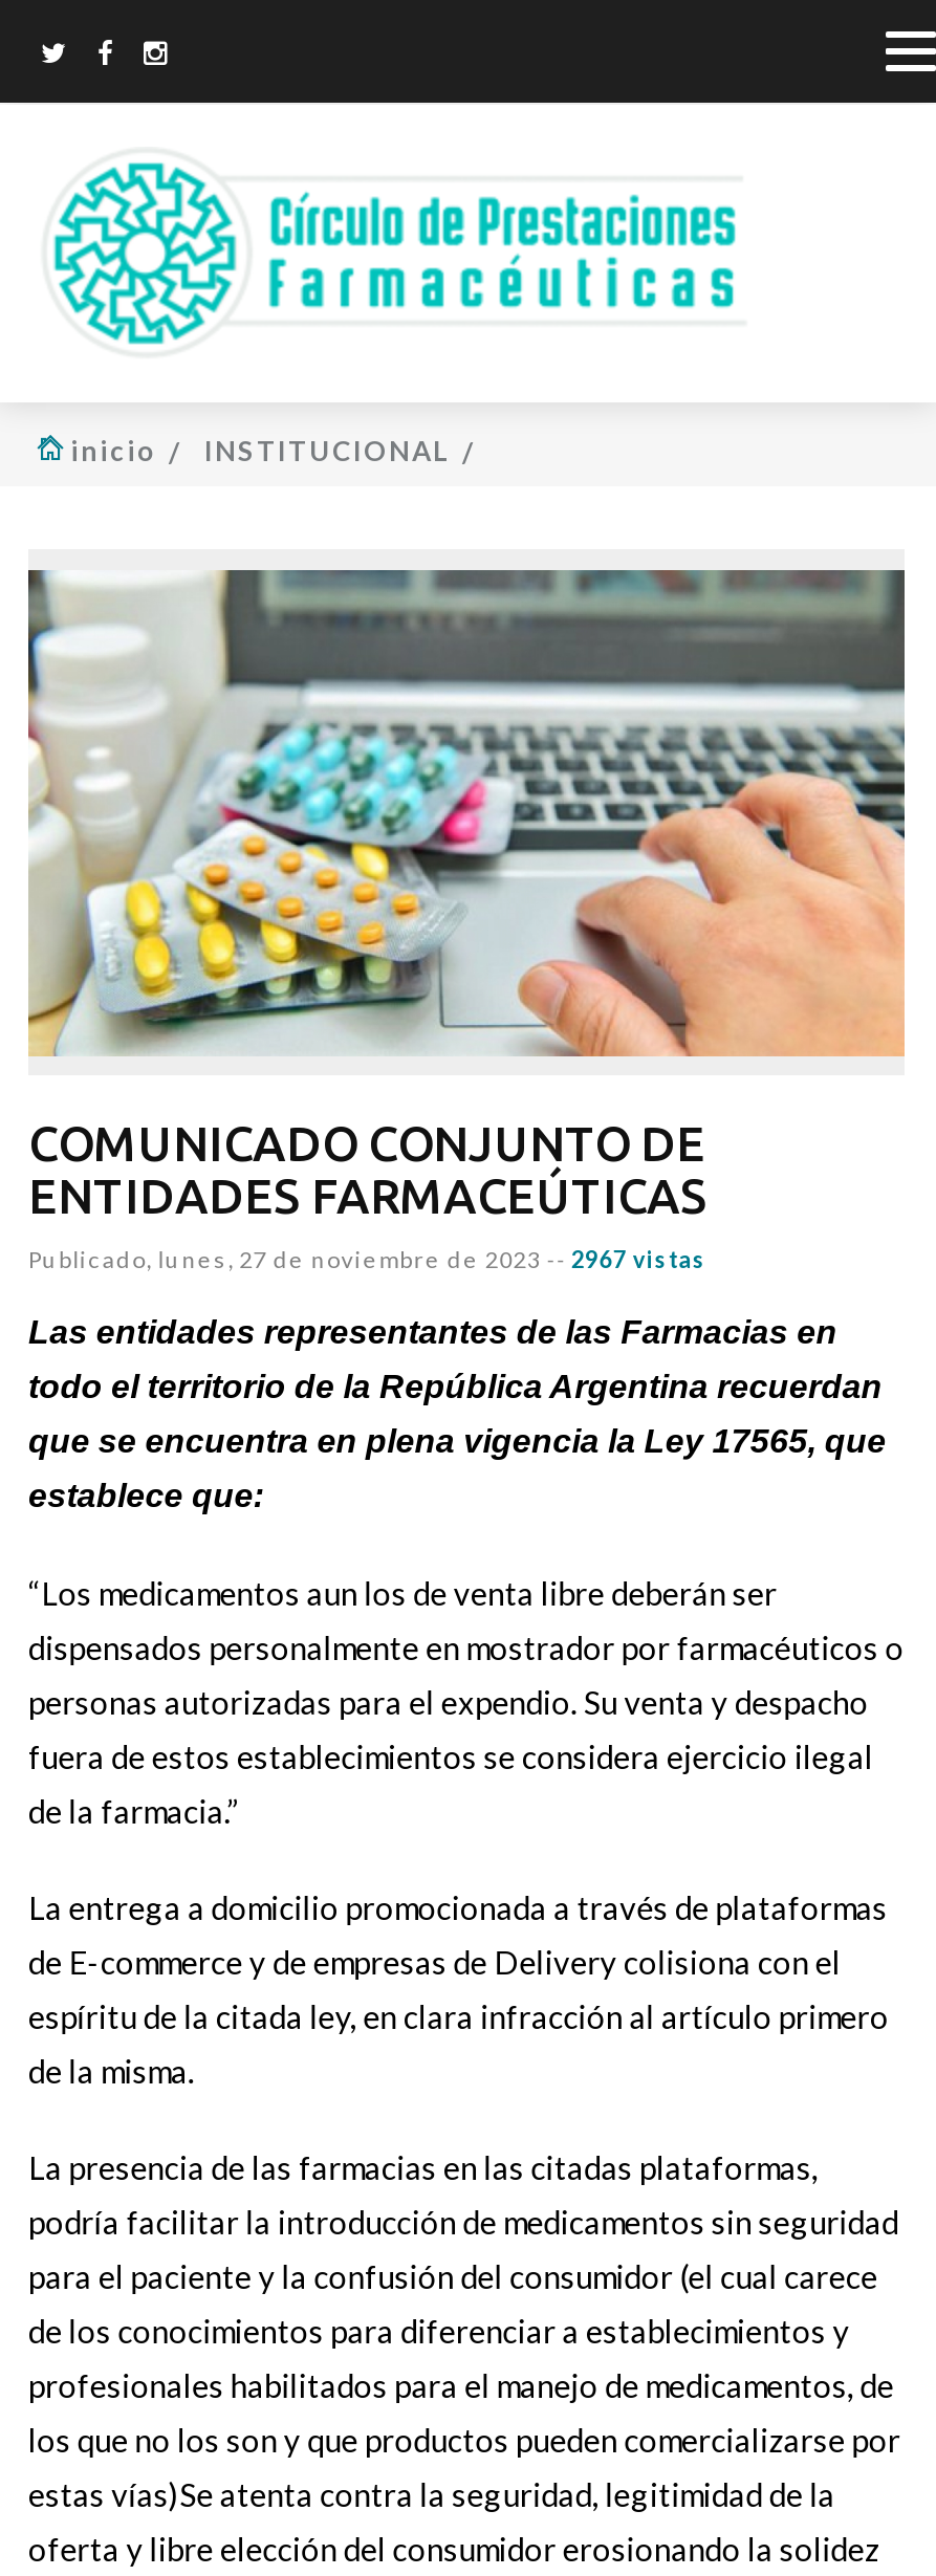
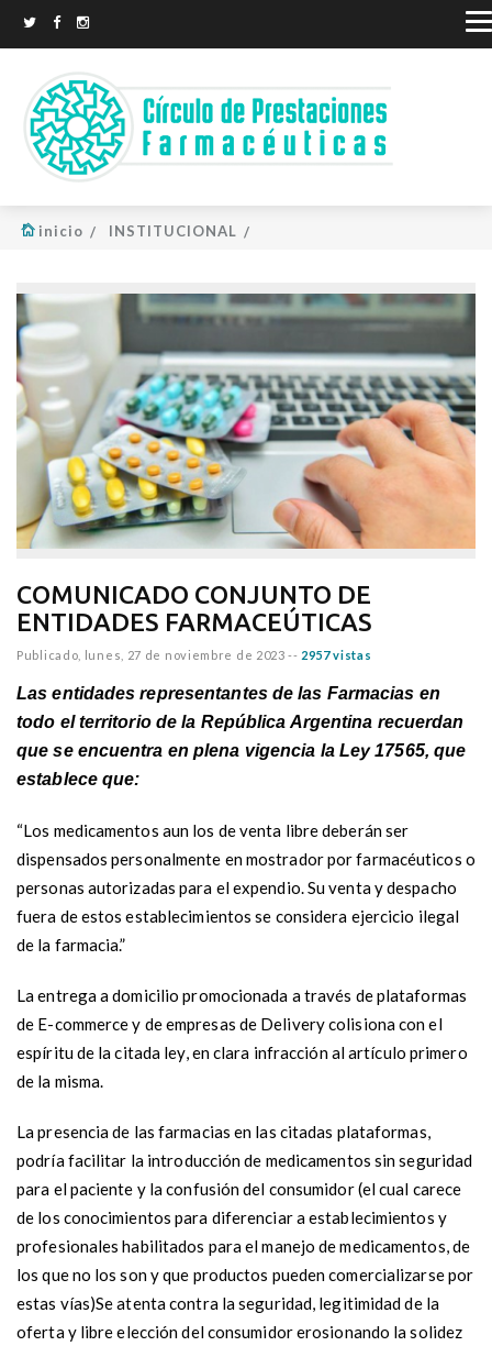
[28,1245,706,1272] Publicado, lunes, 27 de noviembre de 2023 -- 2967 vistas -> [16,647,372,662] Publicado, lunes, 27 de noviembre de 2023 -- 2957 vistas

